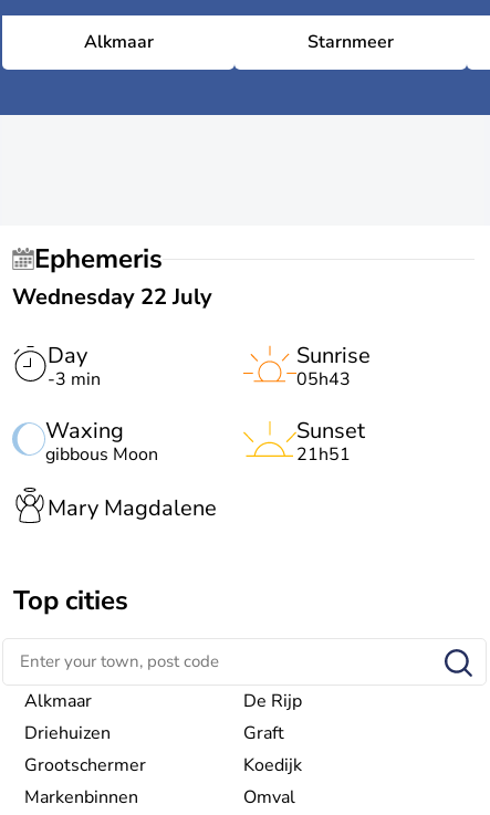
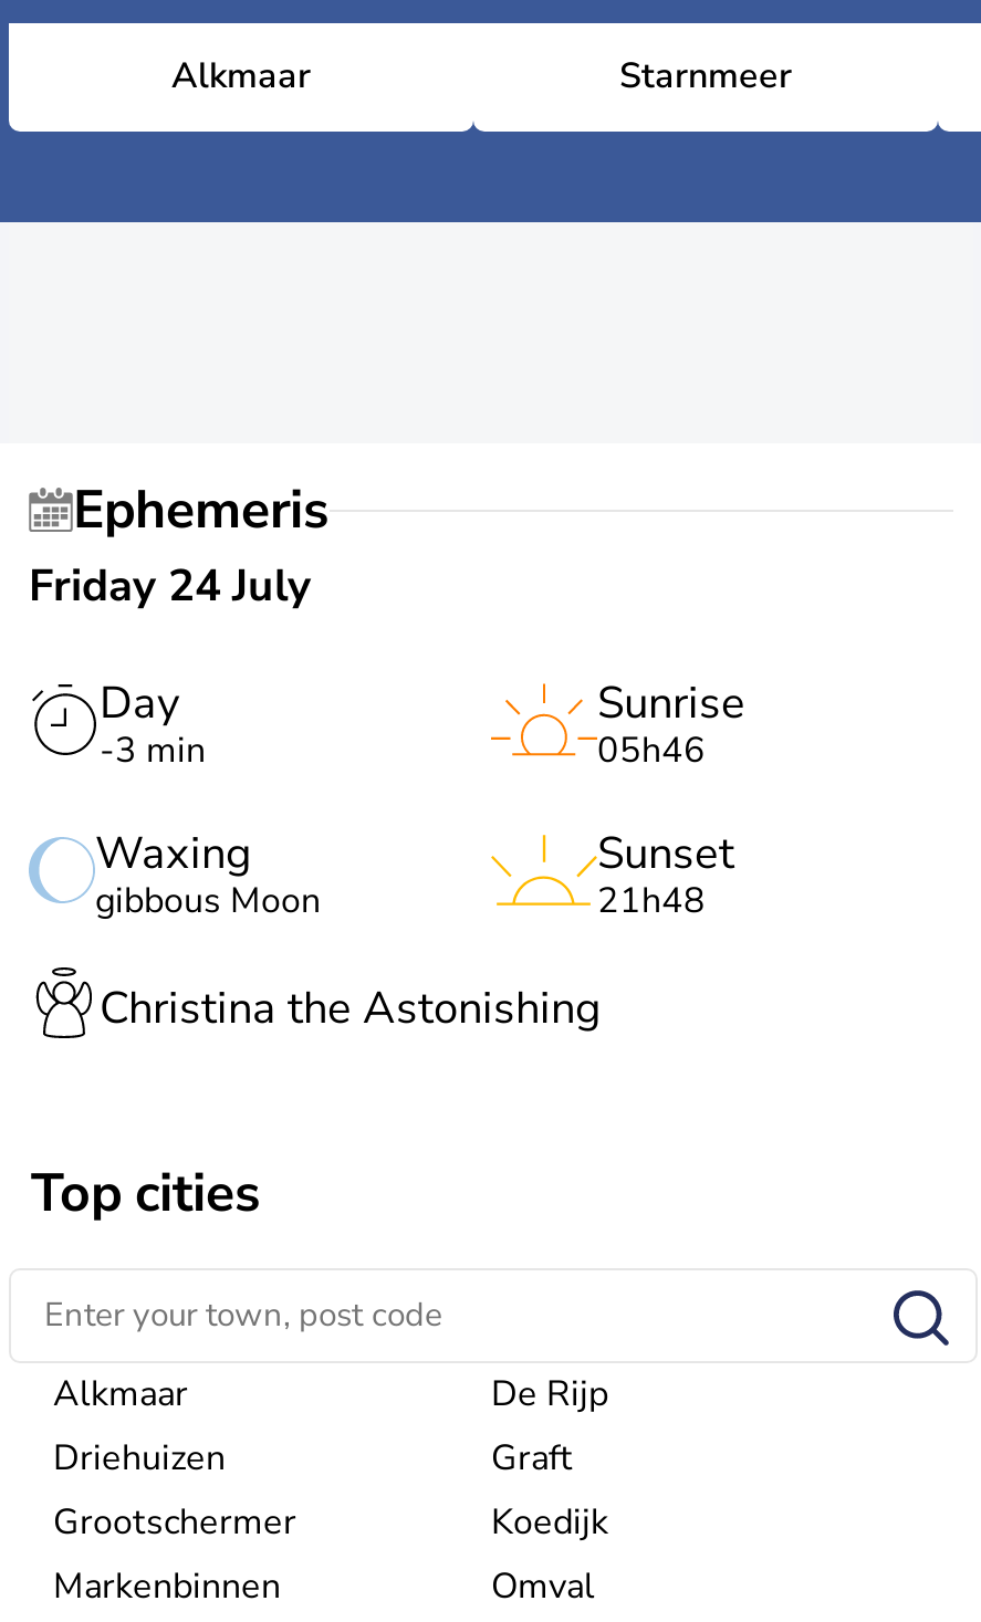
[12,282,212,312] Wednesday 22 July -> [29,556,312,616] Friday 24 July
[296,367,351,391] 05h43 -> [597,726,706,775] 05h46
[296,442,351,467] 21h51 -> [597,877,706,925] 21h48
[48,493,217,523] Mary Magdalene -> [100,977,602,1037] Christina the Astonishing

